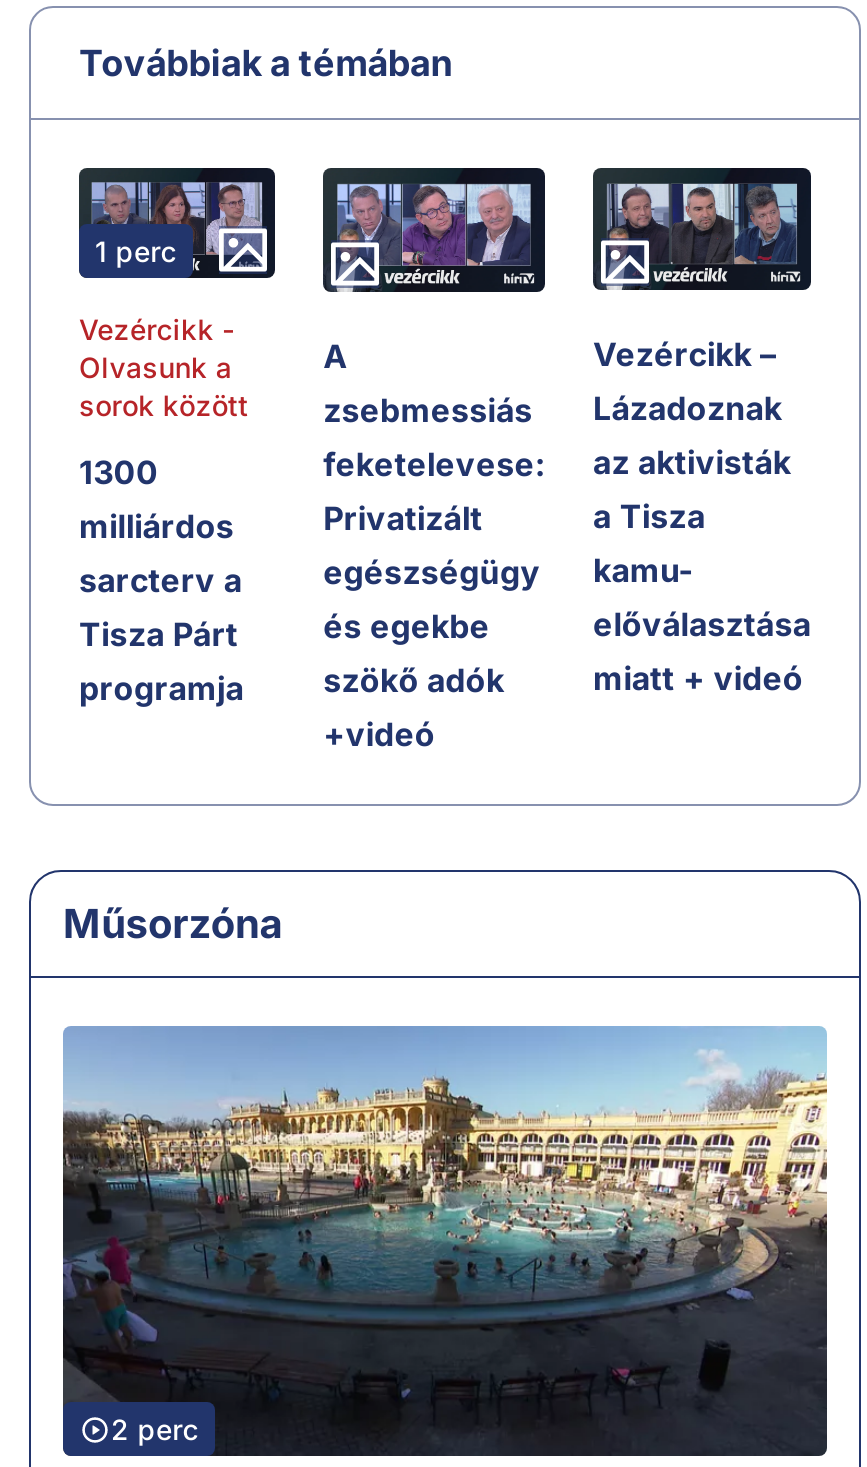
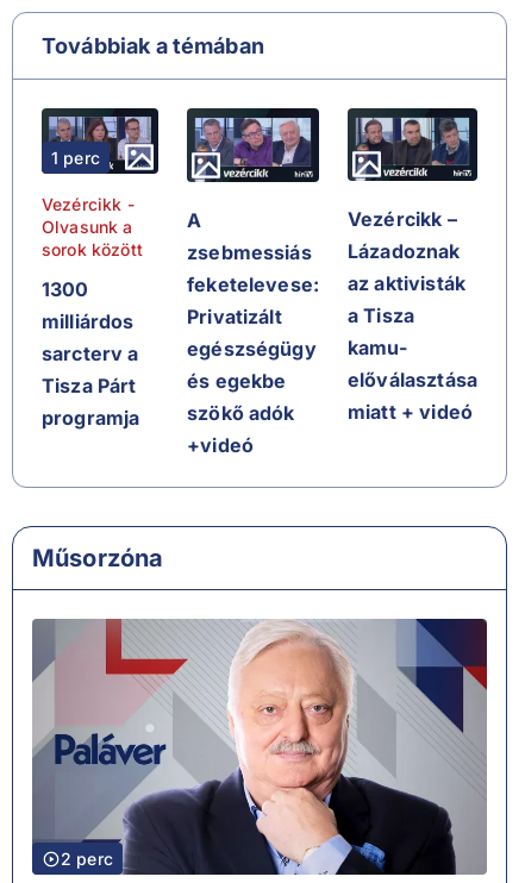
[61,1024,829,1458] [image] -> [31,618,488,876] [image]

